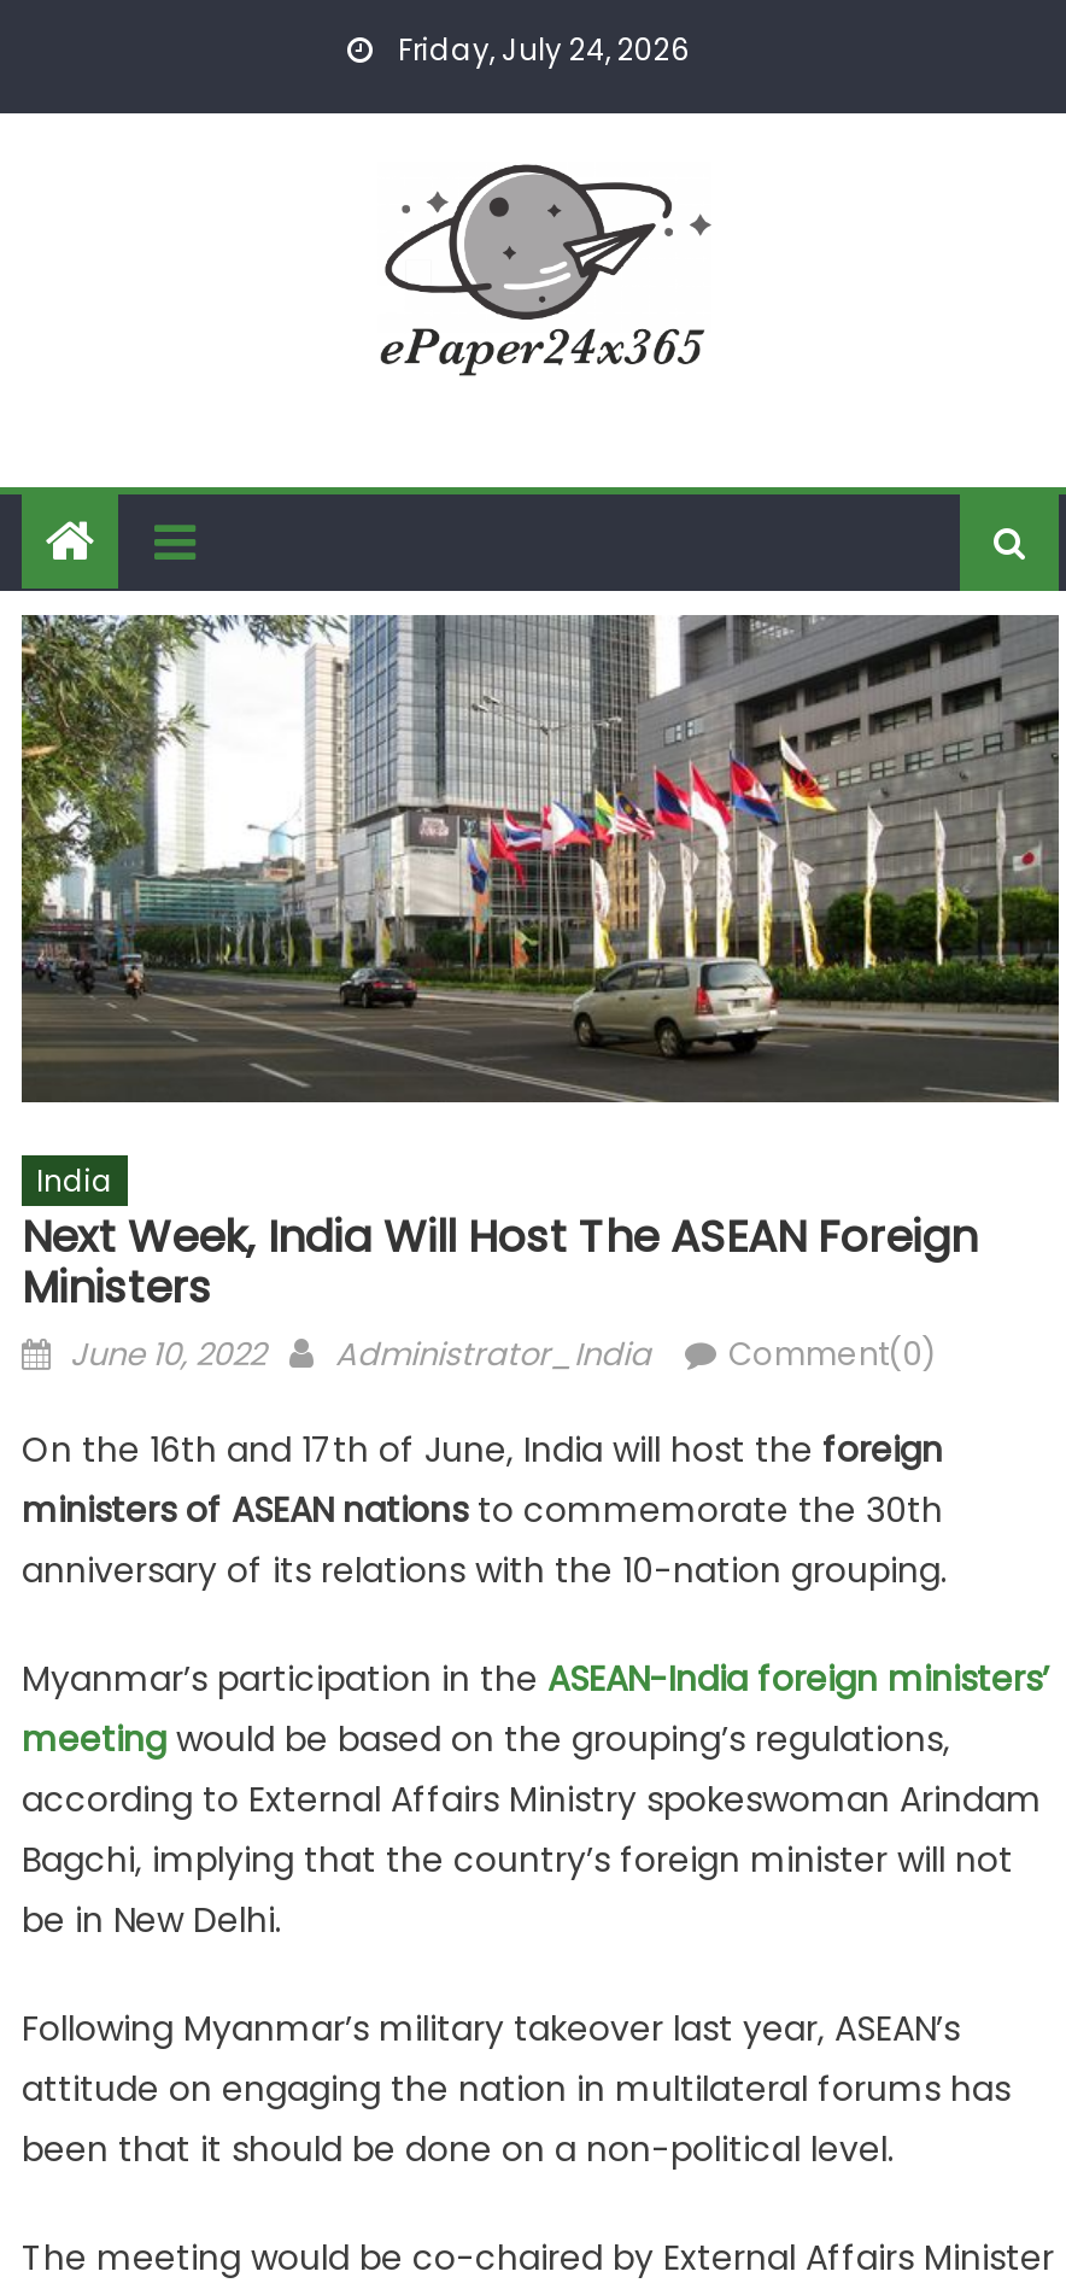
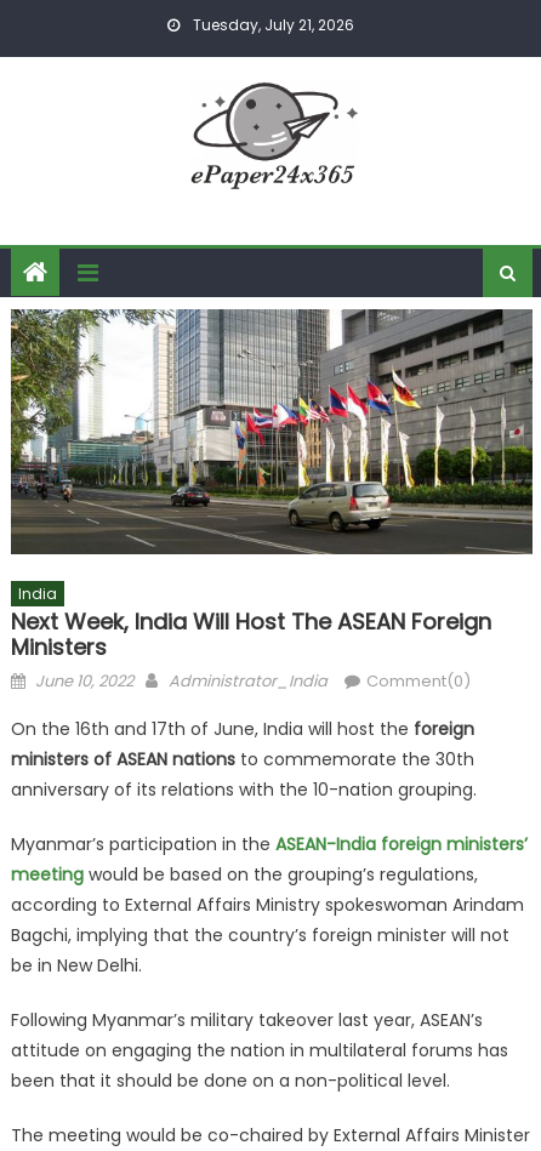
[391,29,690,70] Friday, July 24, 2026 -> [189,15,354,35] Tuesday, July 21, 2026

